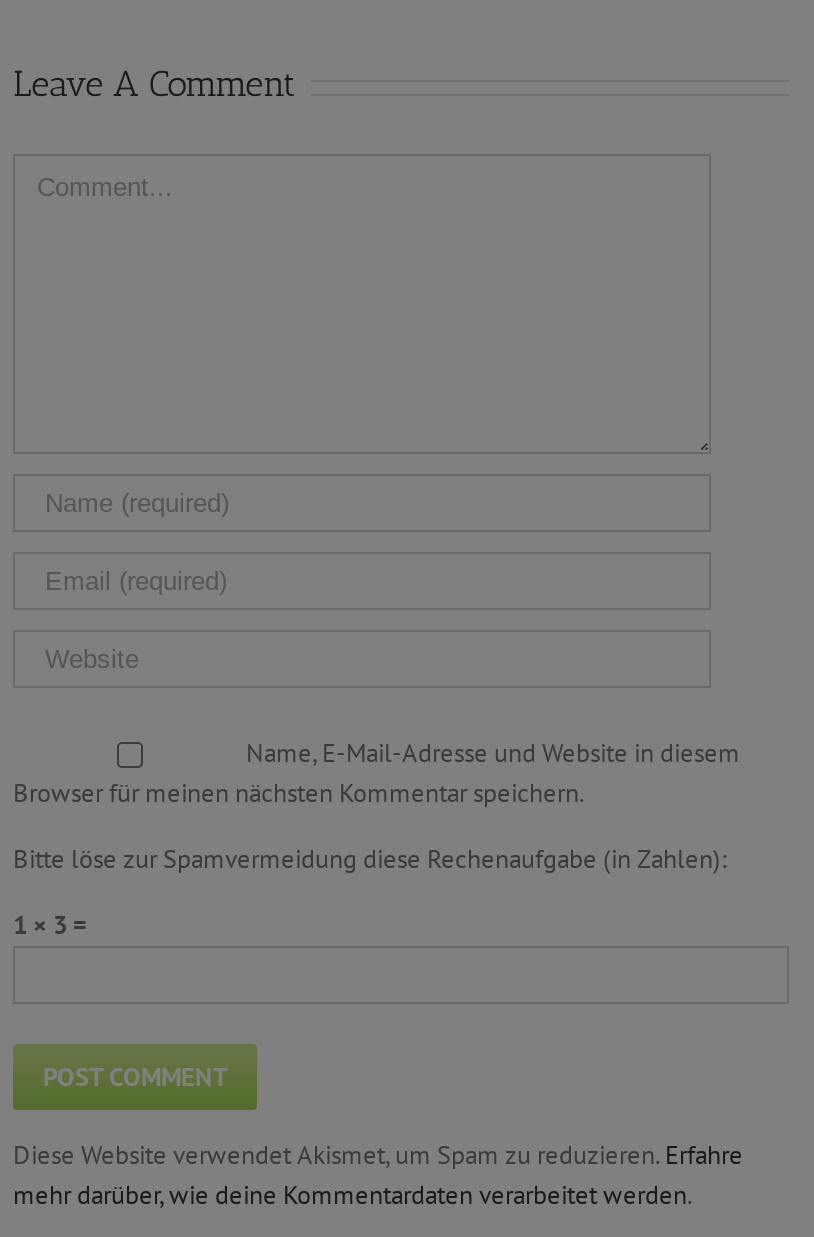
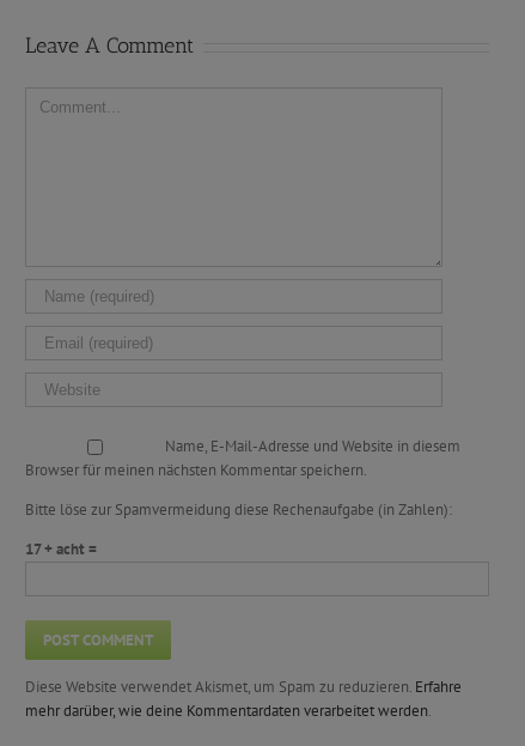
[13,908,87,942] 1 × 3 = -> [25,539,97,559] 17 + acht =

